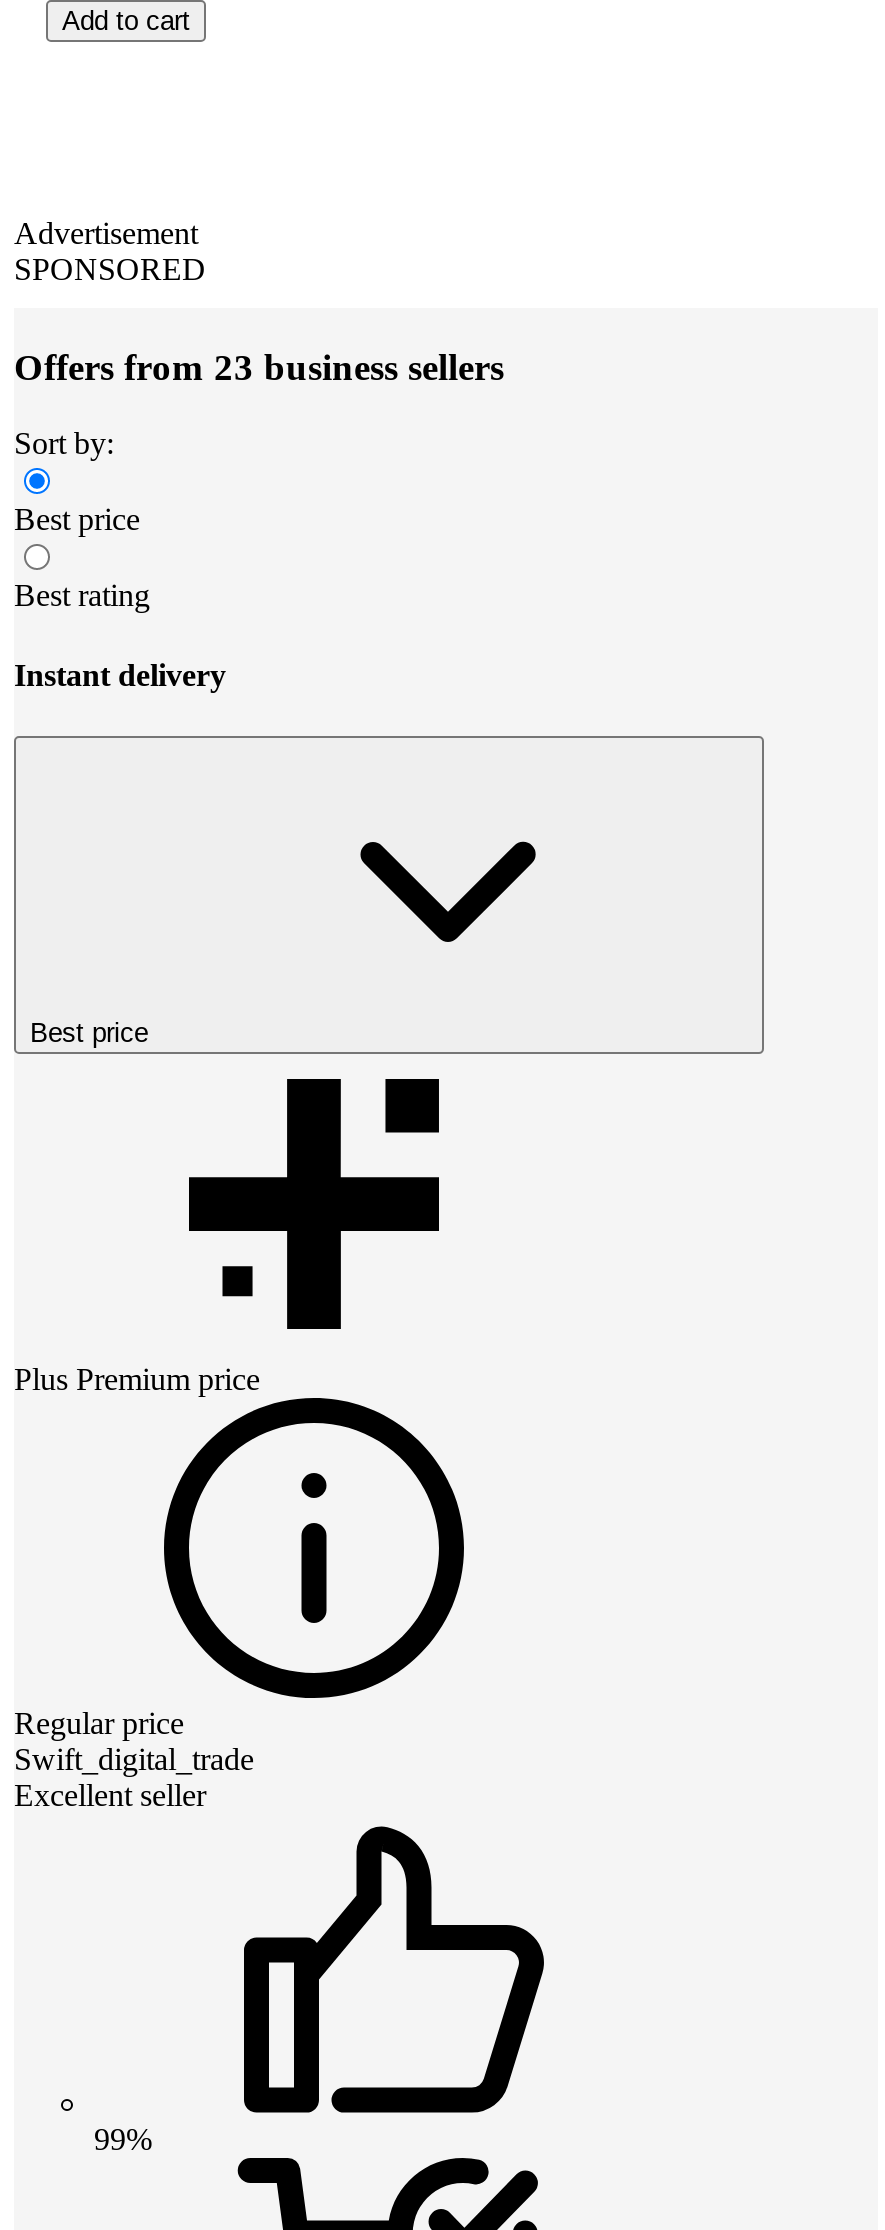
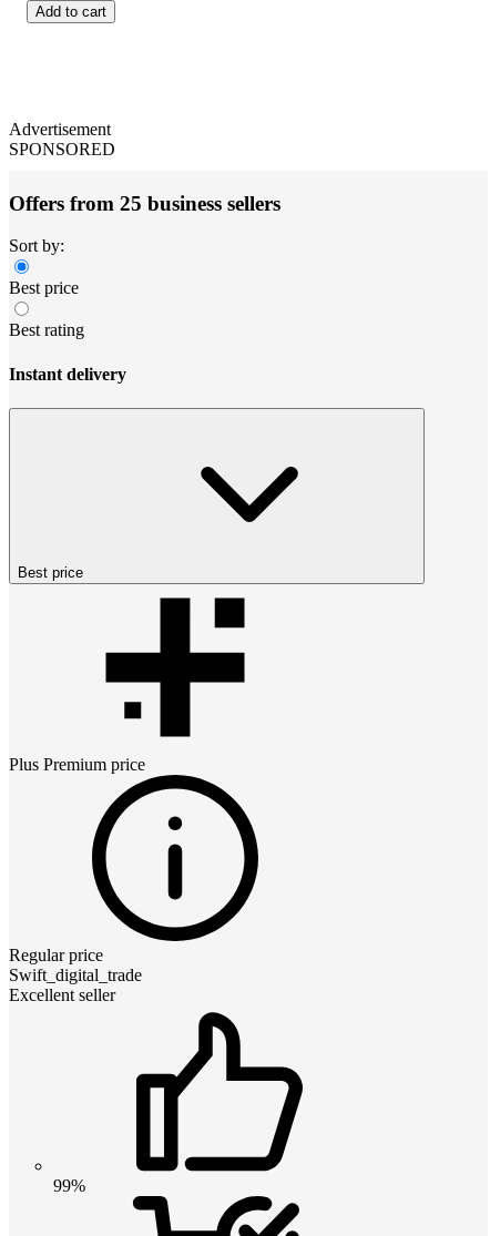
[14,345,504,387] Offers from 23 business sellers -> [9,191,280,214] Offers from 25 business sellers

